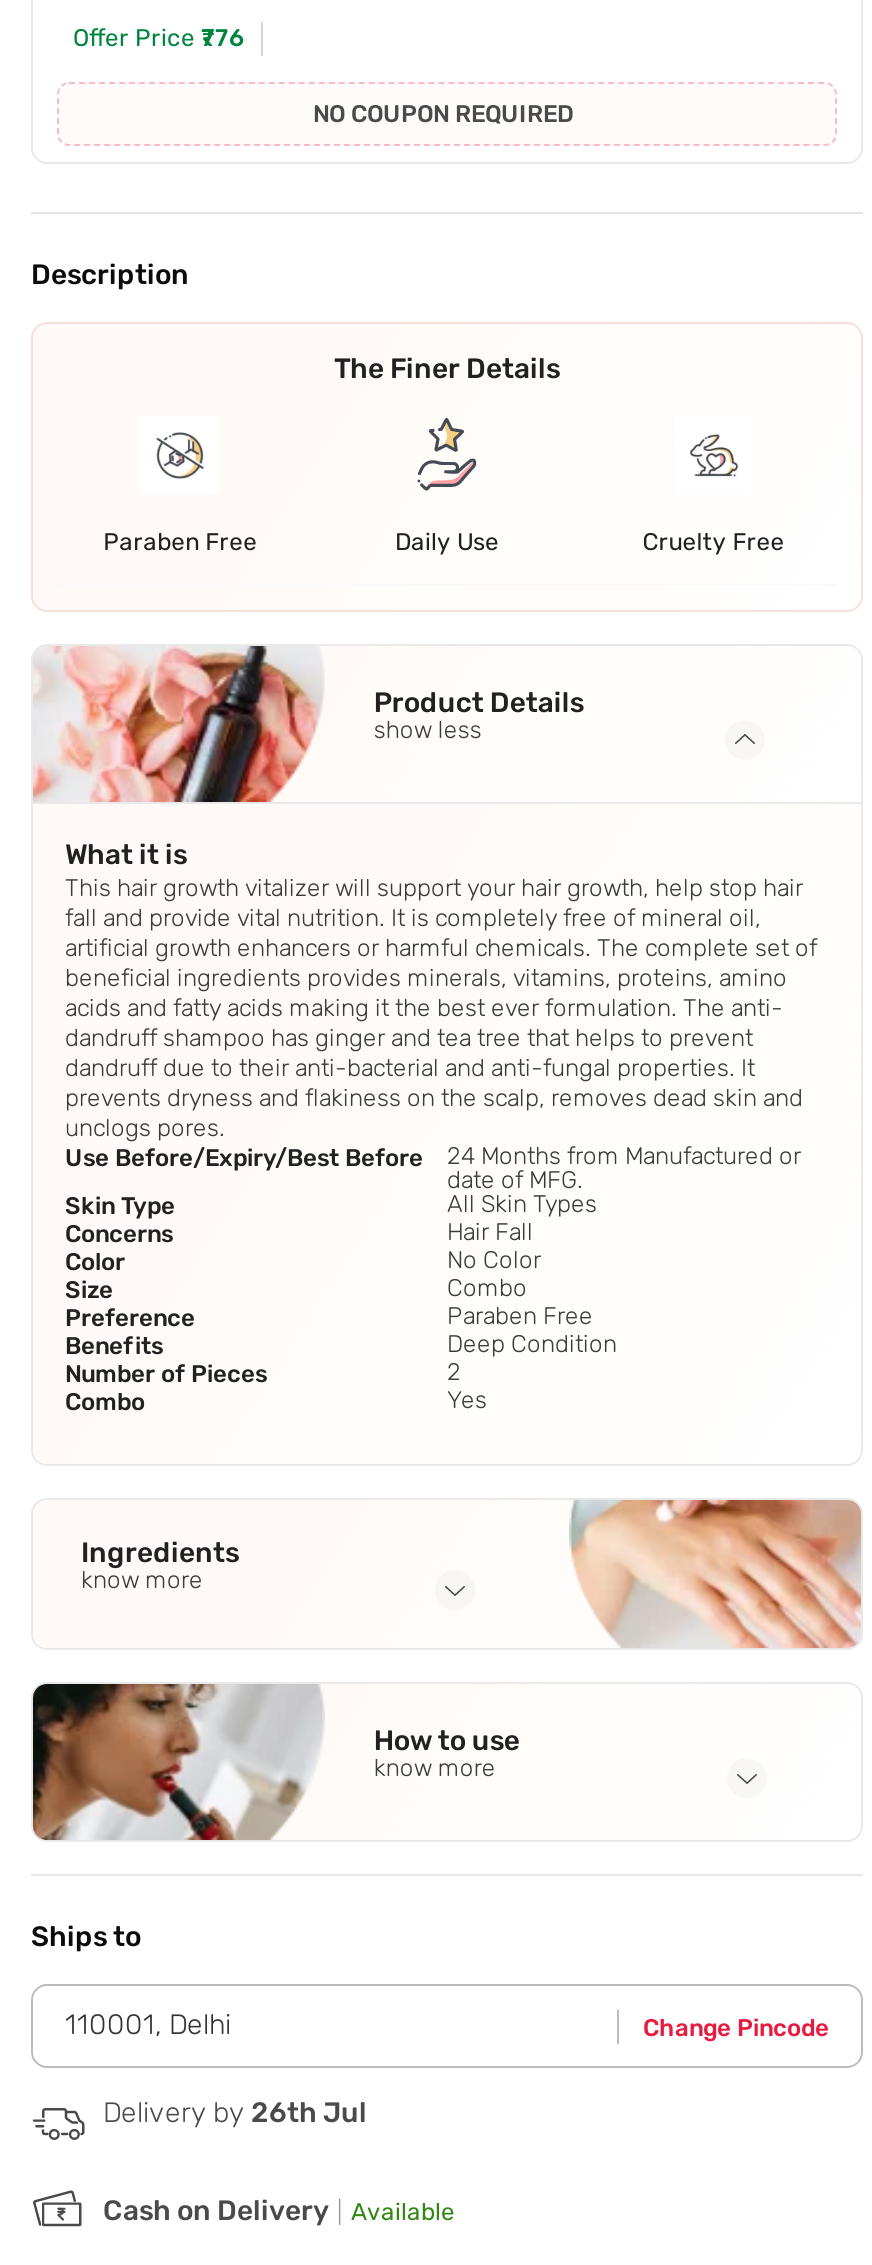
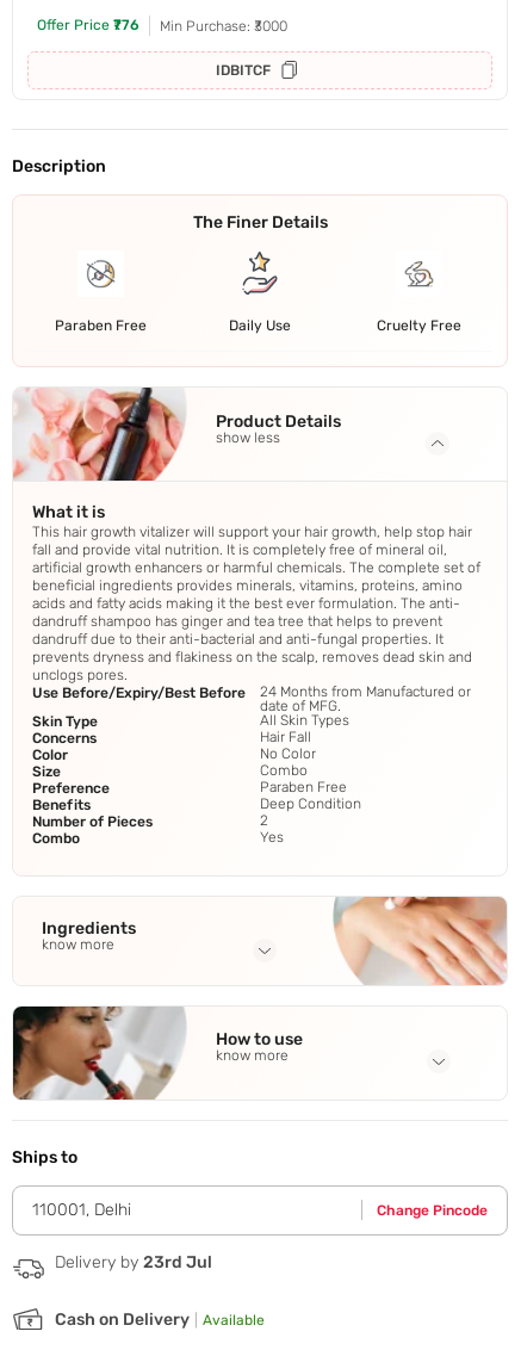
[313,101,573,129] NO COUPON REQUIRED -> [160,18,287,79] Min Purchase: ₹3000 | IDBITCF
[103,2096,367,2130] Delivery by 26th Jul -> [55,1252,212,1272] Delivery by 23rd Jul

